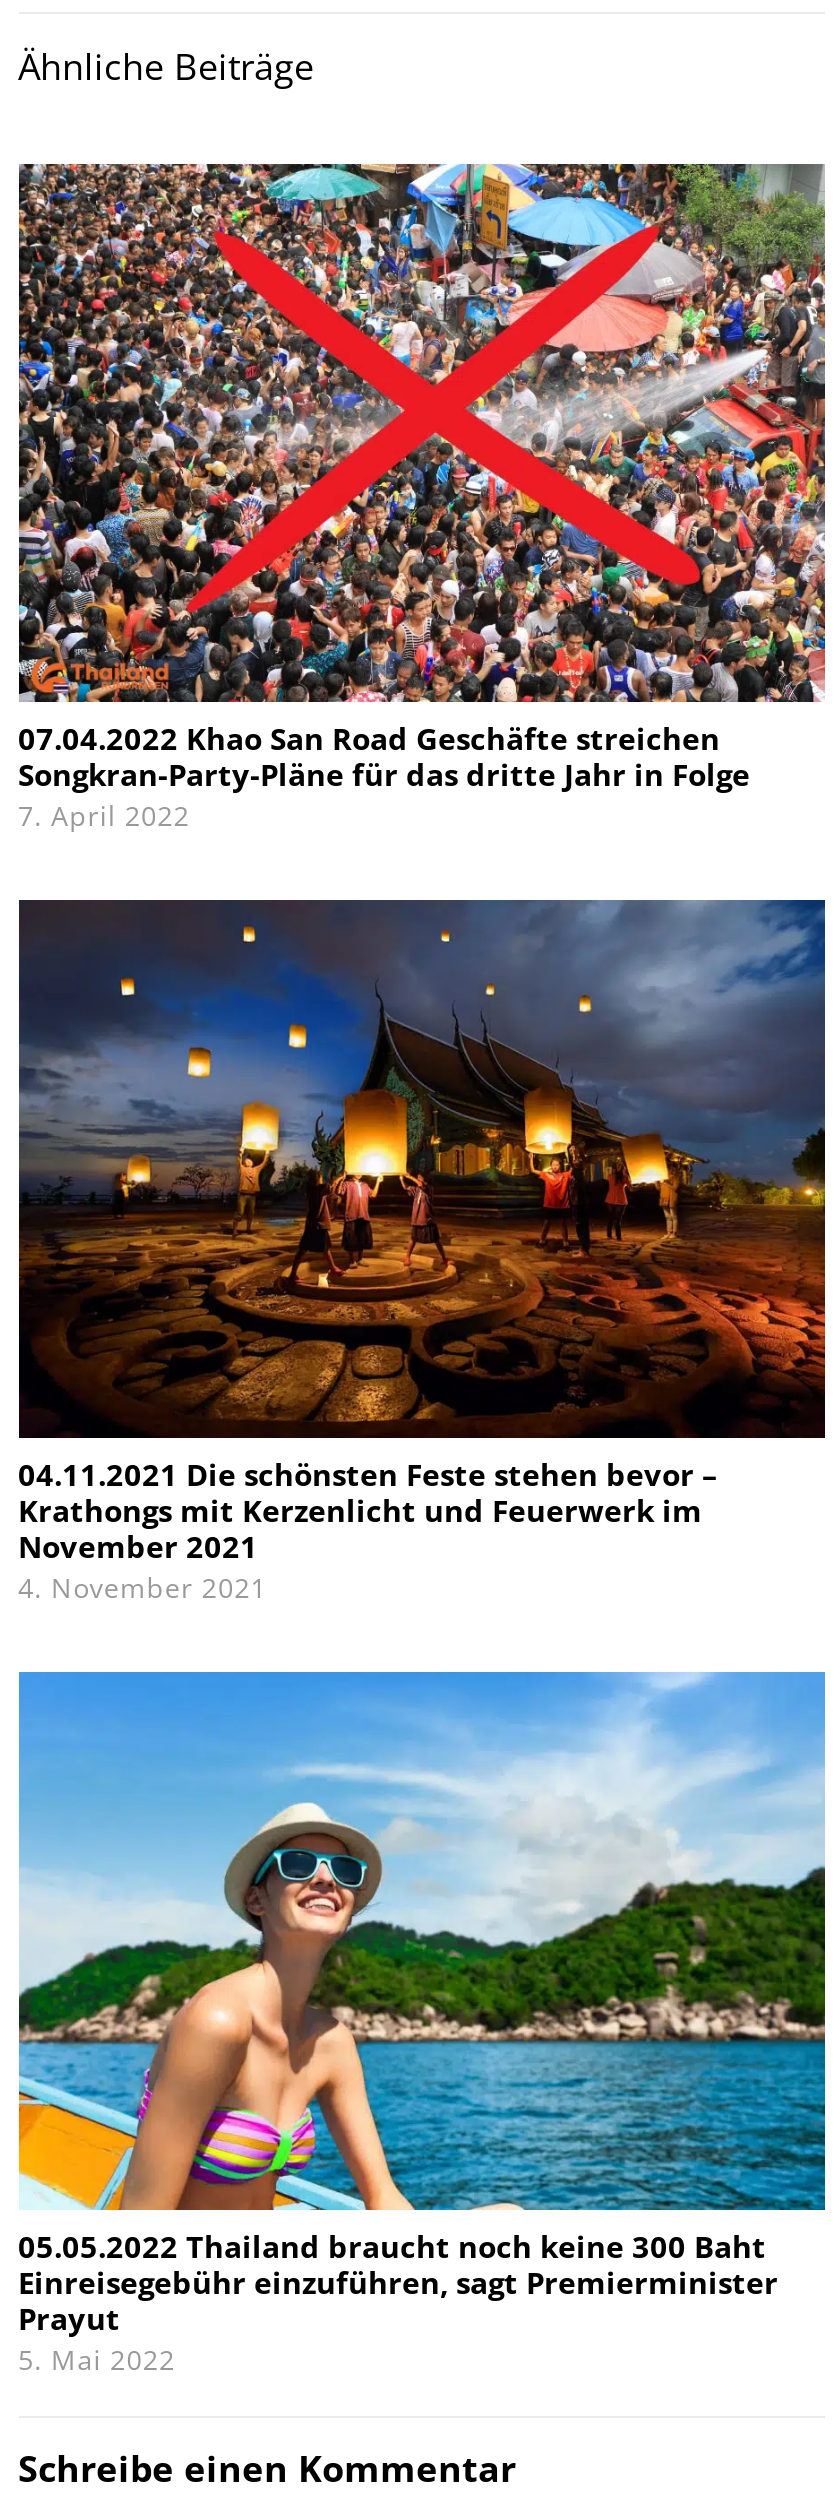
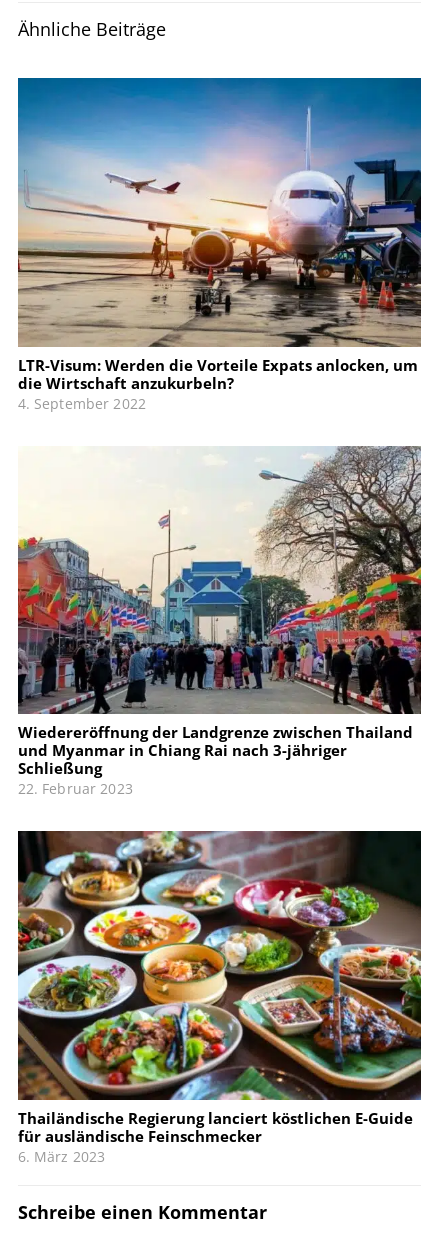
[17,162,827,833] [image] | 07.04.2022 Khao San Road Geschäfte streichen | Songkran-Party-Pläne für das dritte Jahr in Folge | 7. April 2022 -> [17,77,422,413] [image] | LTR-Visum: Werden die Vorteile Expats anlocken, um | die Wirtschaft anzukurbeln? | 4. September 2022
[17,898,827,1607] [image] | 04.11.2021 Die schönsten Feste stehen bevor – | Krathongs mit Kerzenlicht und Feuerwerk im | November 2021 | 4. November 2021 -> [17,445,421,798] [image] | Wiedereröffnung der Landgrenze zwischen Thailand | und Myanmar in Chiang Rai nach 3-jähriger | Schließung | 22. Februar 2023
[17,1670,827,2378] [image] | 05.05.2022 Thailand braucht noch keine 300 Baht | Einreisegebühr einzuführen, sagt Premierminister | Prayut | 5. Mai 2022 -> [17,830,422,1166] [image] | Thailändische Regierung lanciert köstlichen E-Guide | für ausländische Feinschmecker | 6. März 2023

